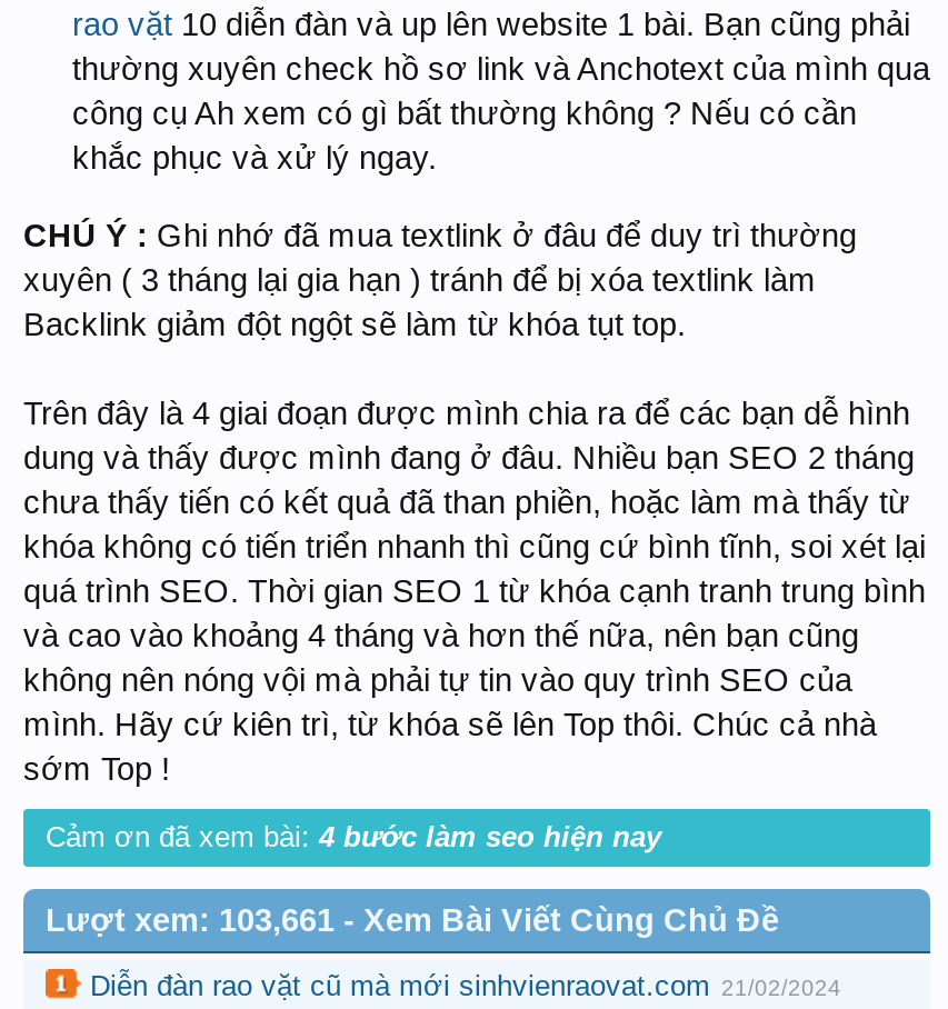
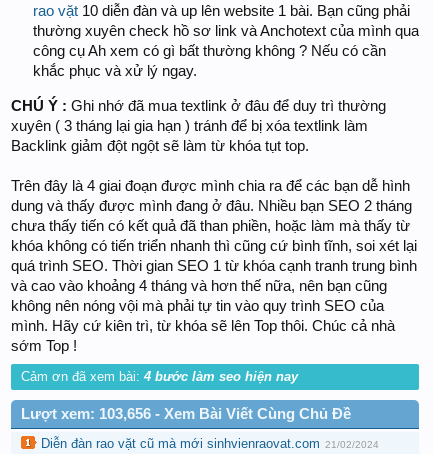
[46,902,779,937] Lượt xem: 103,661 - Xem Bài Viết Cùng Chủ Đề -> [21,406,351,422] Lượt xem: 103,656 - Xem Bài Viết Cùng Chủ Đề

